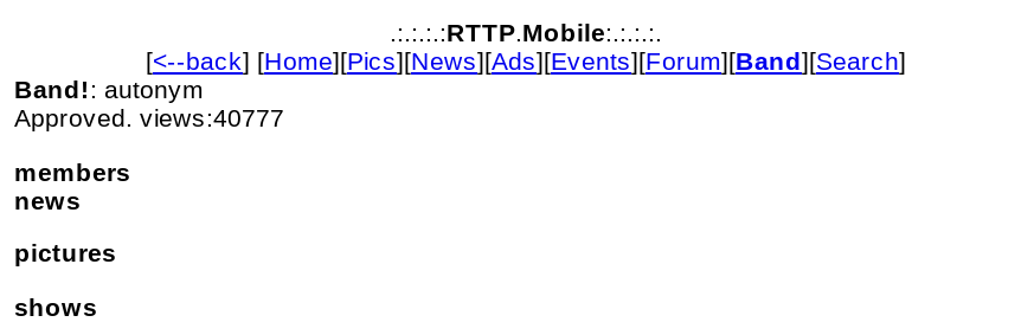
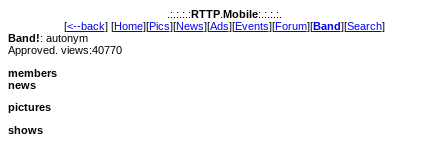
[14,103,284,131] Approved. views:40777 -> [8,44,122,56] Approved. views:40770

